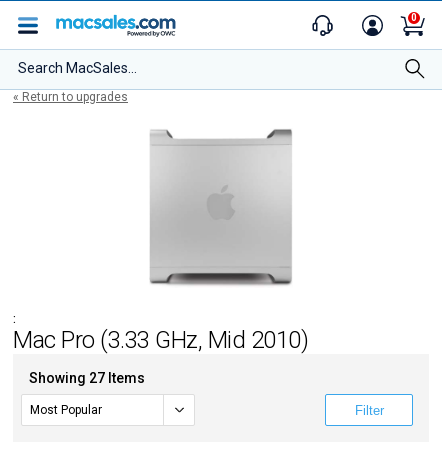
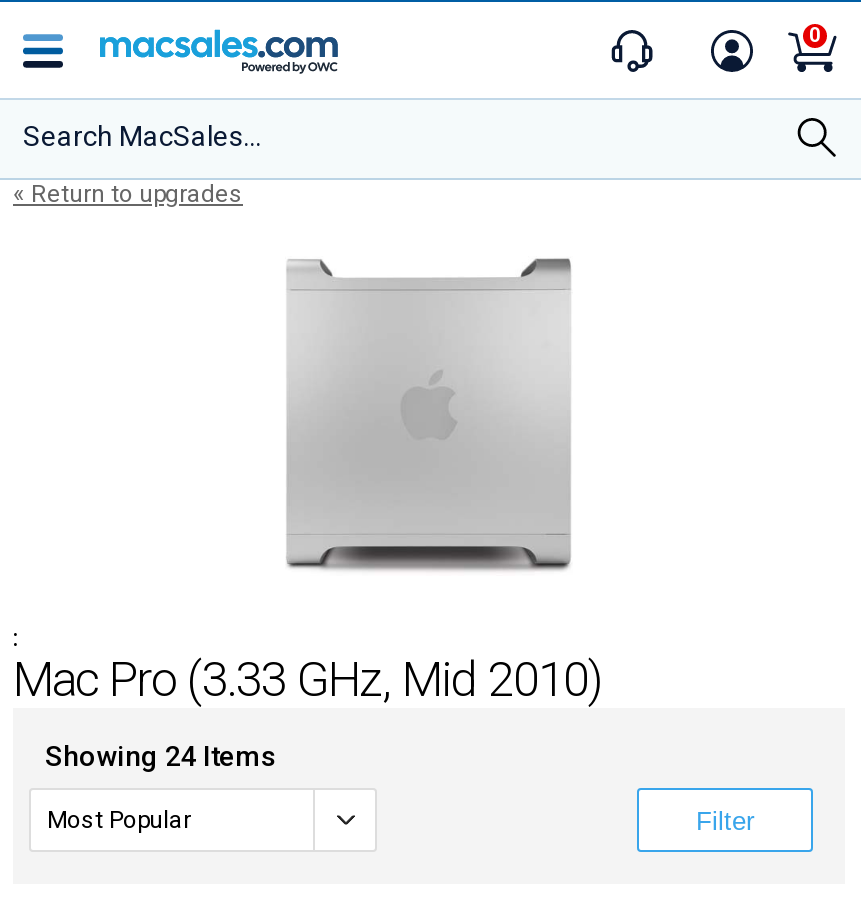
[29,370,145,386] Showing 27 Items -> [45,740,277,772] Showing 24 Items

